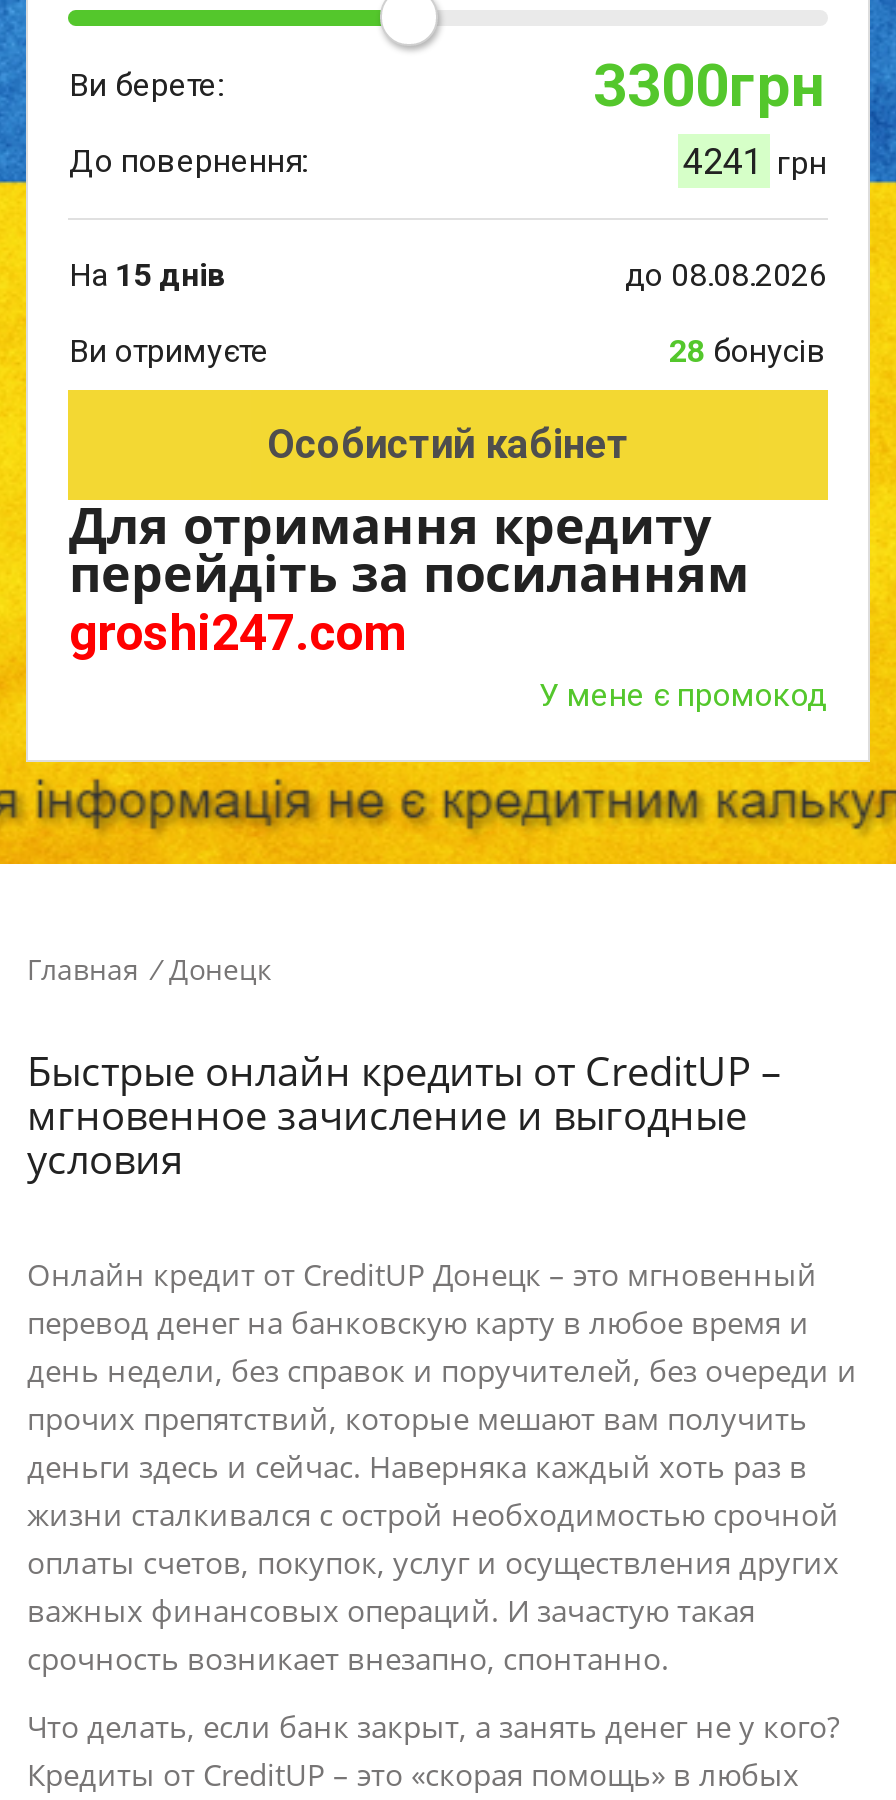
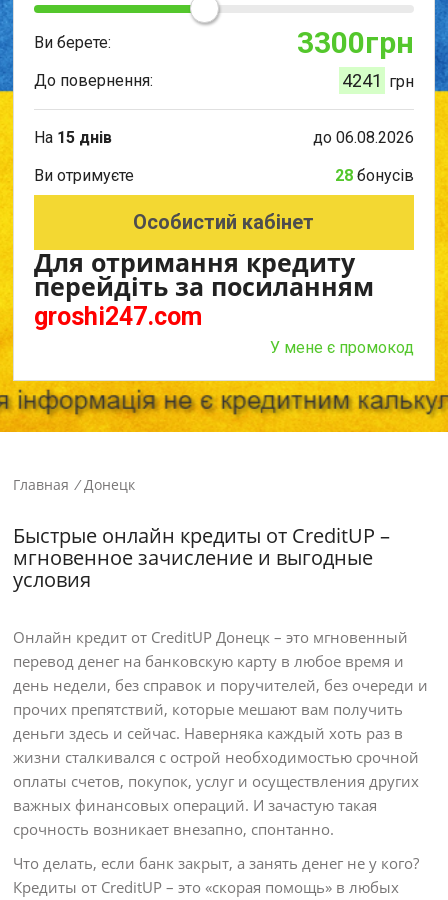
[625,256,827,294] до 08.08.2026 -> [312,128,413,147] до 06.08.2026

